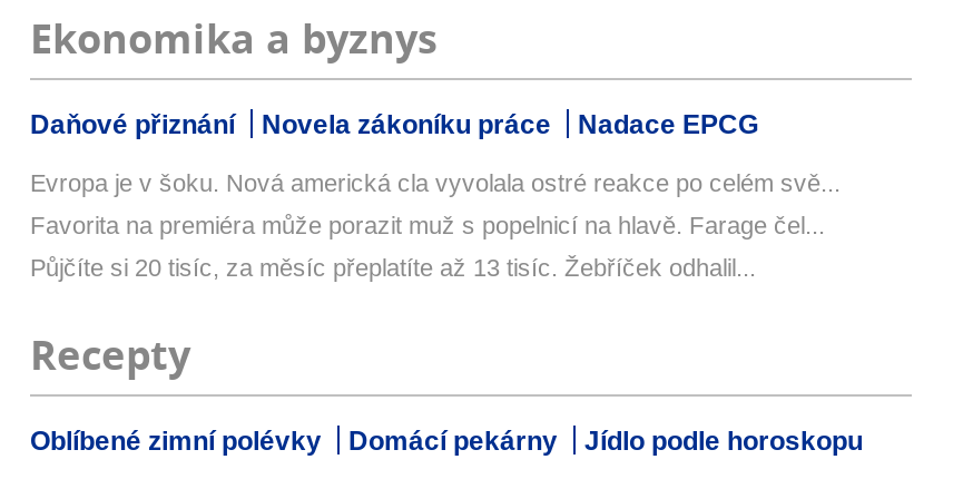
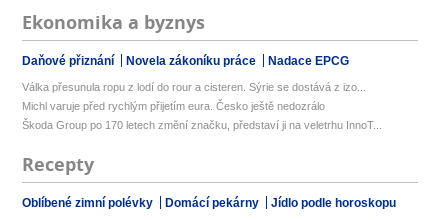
[30,169,841,196] Evropa je v šoku. Nová americká cla vyvolala ostré reakce po celém svě... -> [22,81,366,93] Válka přesunula ropu z lodí do rour a cisteren. Sýrie se dostává z izo...
[30,211,825,238] Favorita na premiéra může porazit muž s popelnicí na hlavě. Farage čel... -> [22,100,325,112] Michl varuje před rychlým přijetím eura. Česko ještě nedozrálo
[30,254,756,280] Půjčíte si 20 tisíc, za měsíc přeplatíte až 13 tisíc. Žebříček odhalil... -> [22,119,382,131] Škoda Group po 170 letech změní značku, představí ji na veletrhu InnoT...

